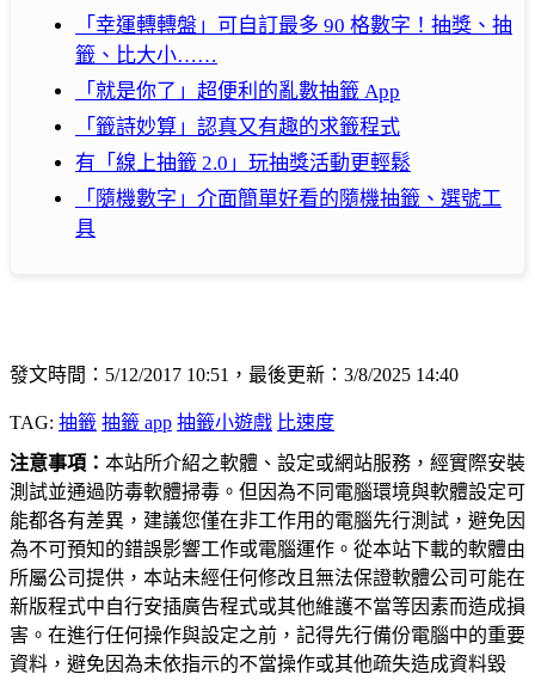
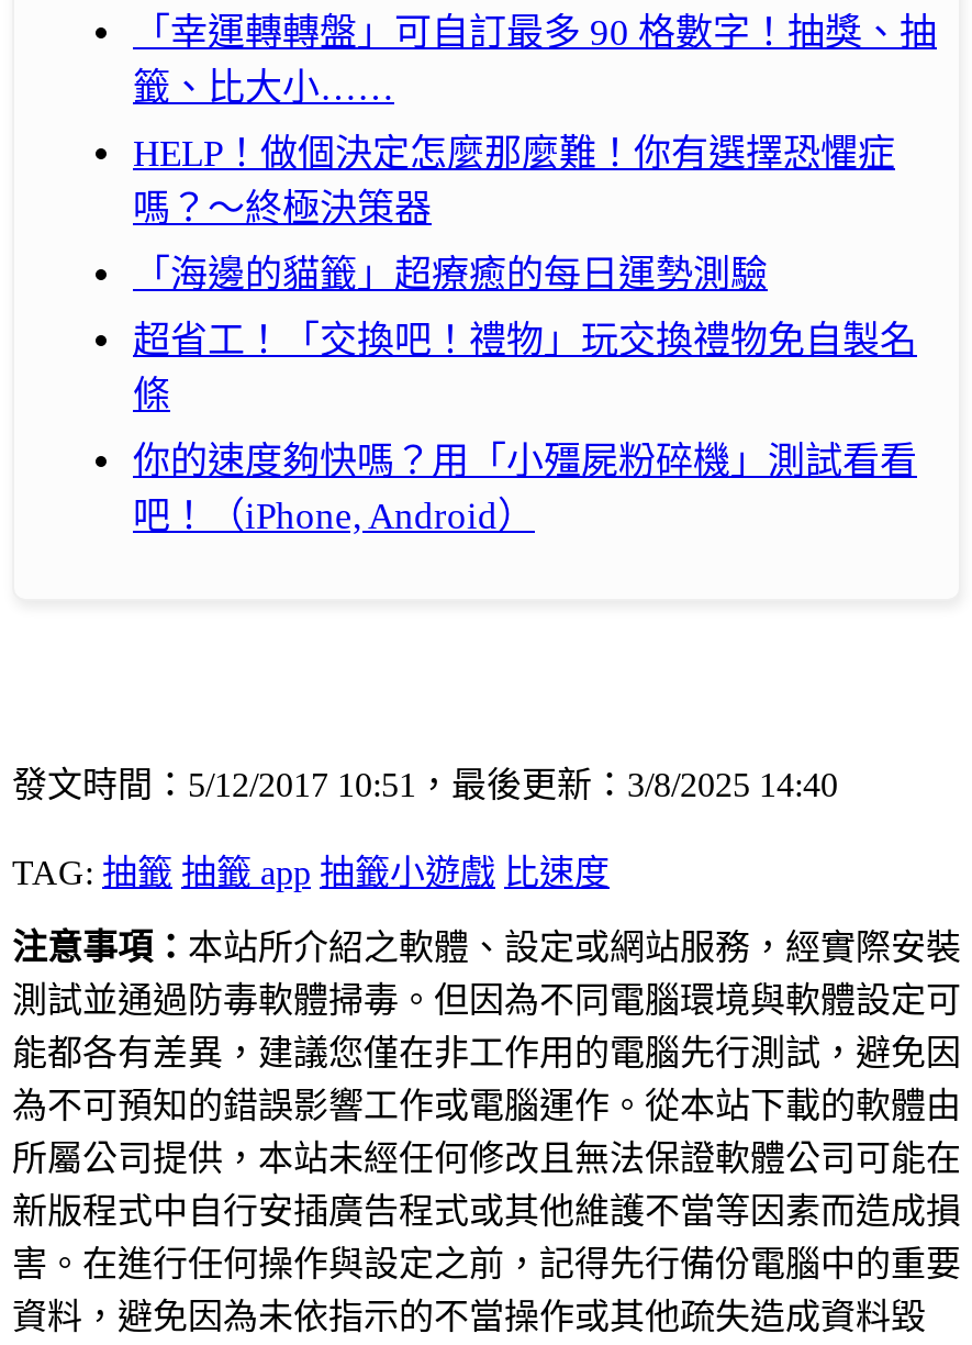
[75,80,400,103] 「就是你了」超便利的亂數抽籤 App -> [133,133,895,230] HELP！做個決定怎麼那麼難！你有選擇恐懼症 | 嗎？～終極決策器
[75,116,400,139] 「籤詩妙算」認真又有趣的求籤程式 -> [133,254,768,296] 「海邊的貓籤」超療癒的每日運勢測驗
[75,152,411,175] 有「線上抽籤 2.0」玩抽獎活動更輕鬆 -> [133,320,917,417] 超省工！「交換吧！禮物」玩交換禮物免自製名 | 條
[75,188,502,240] 「隨機數字」介面簡單好看的隨機抽籤、選號工 | 具 -> [133,441,917,538] 你的速度夠快嗎？用「小殭屍粉碎機」測試看看 | 吧！（iPhone, Android）

